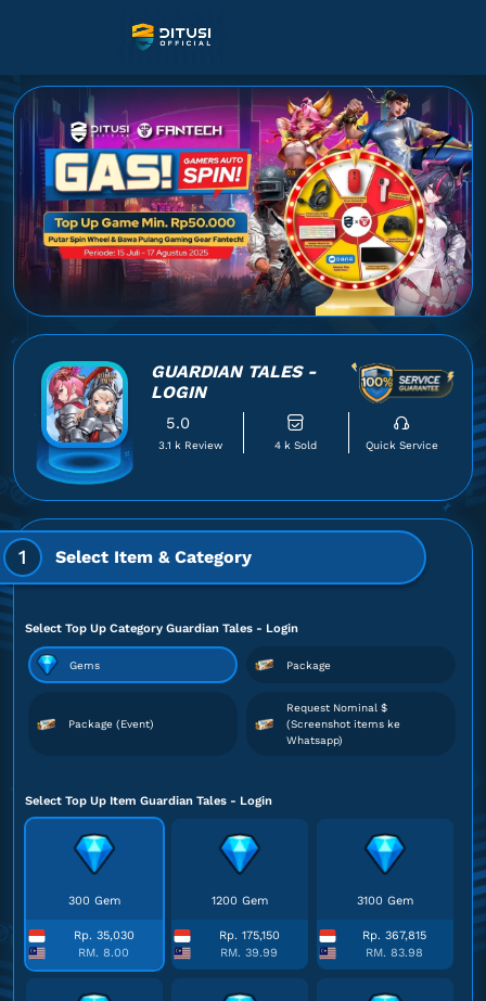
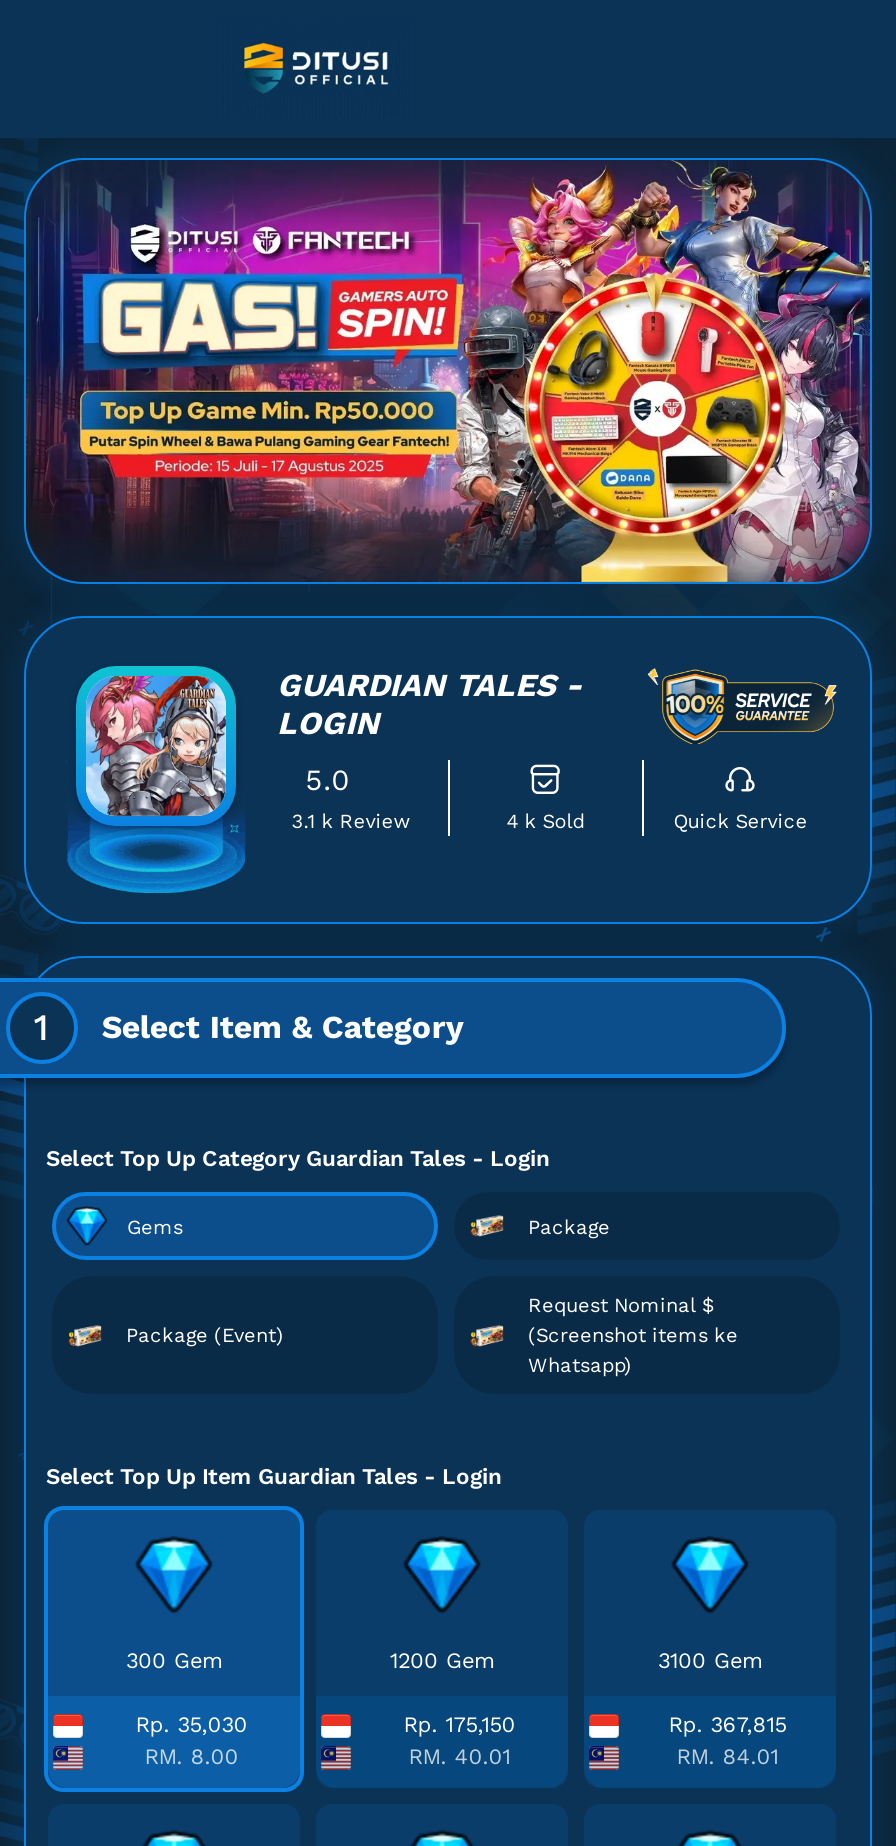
[221,946,278,960] RM. 39.99 -> [409,1744,511,1770] RM. 40.01
[366,946,423,960] RM. 83.98 -> [676,1744,778,1770] RM. 84.01

